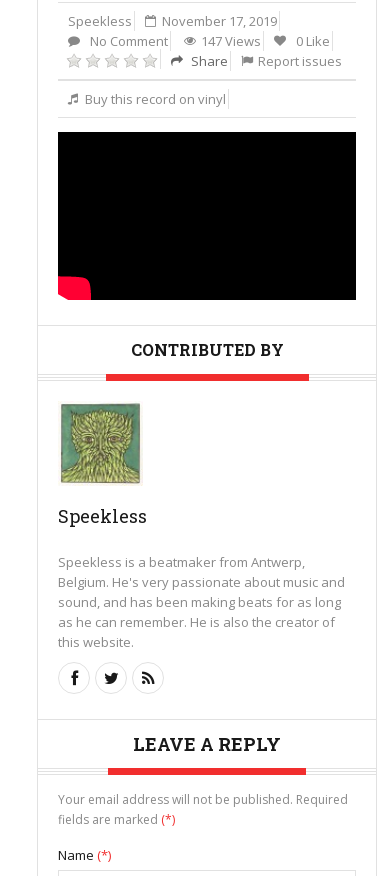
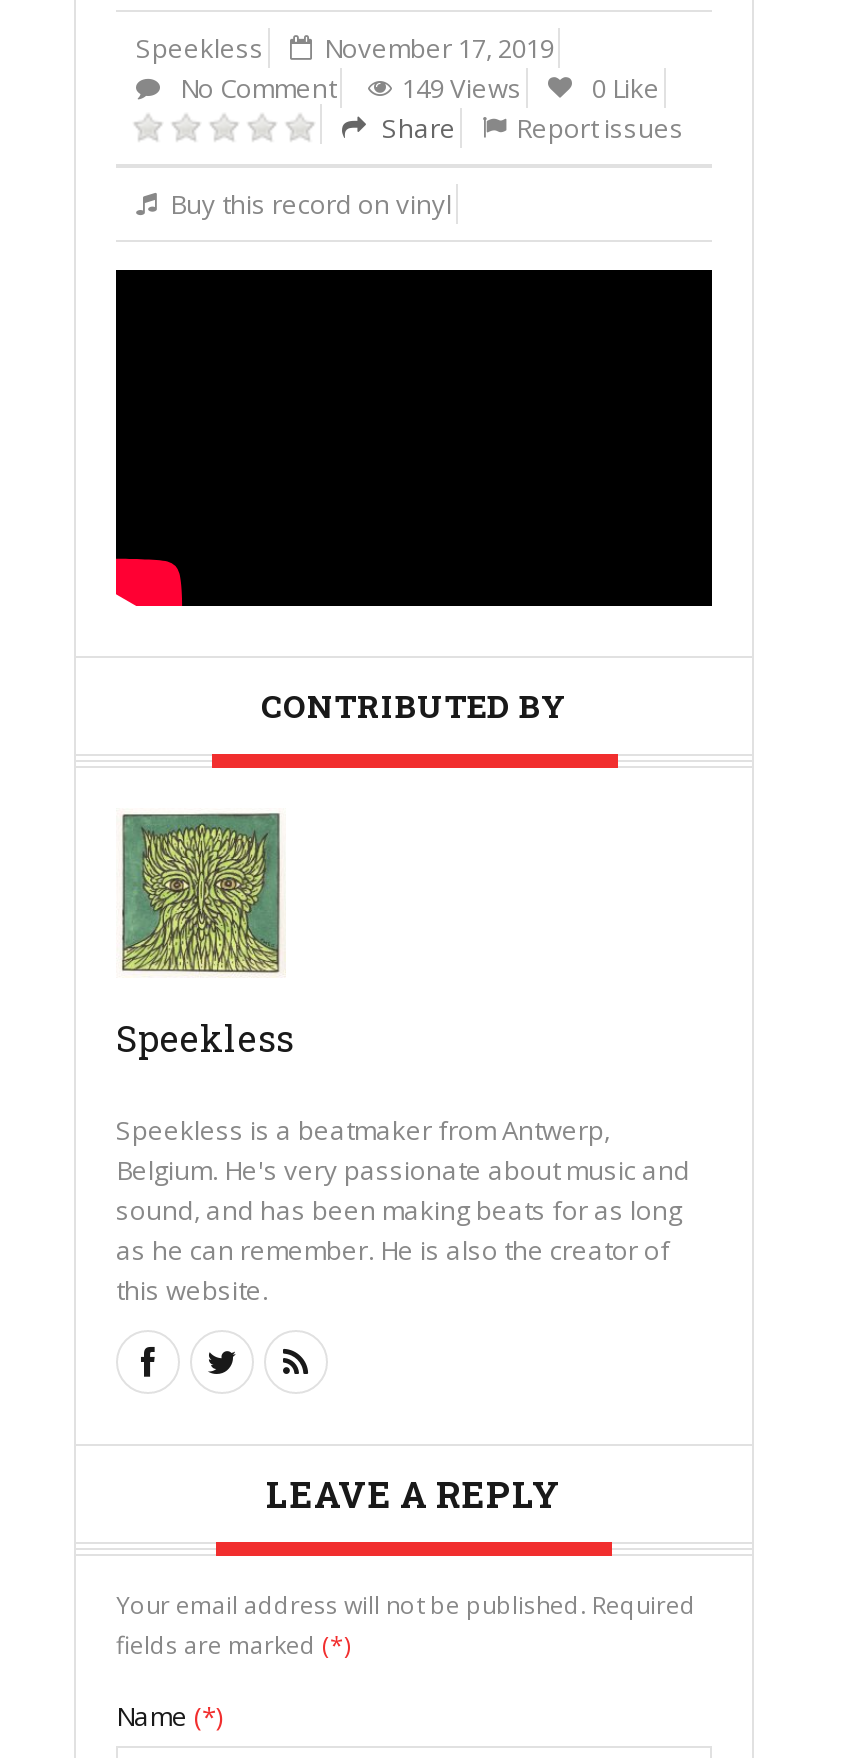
[90,32,330,50] No Comment 147 Views 0 Like -> [180,70,660,106] No Comment 149 Views 0 Like

